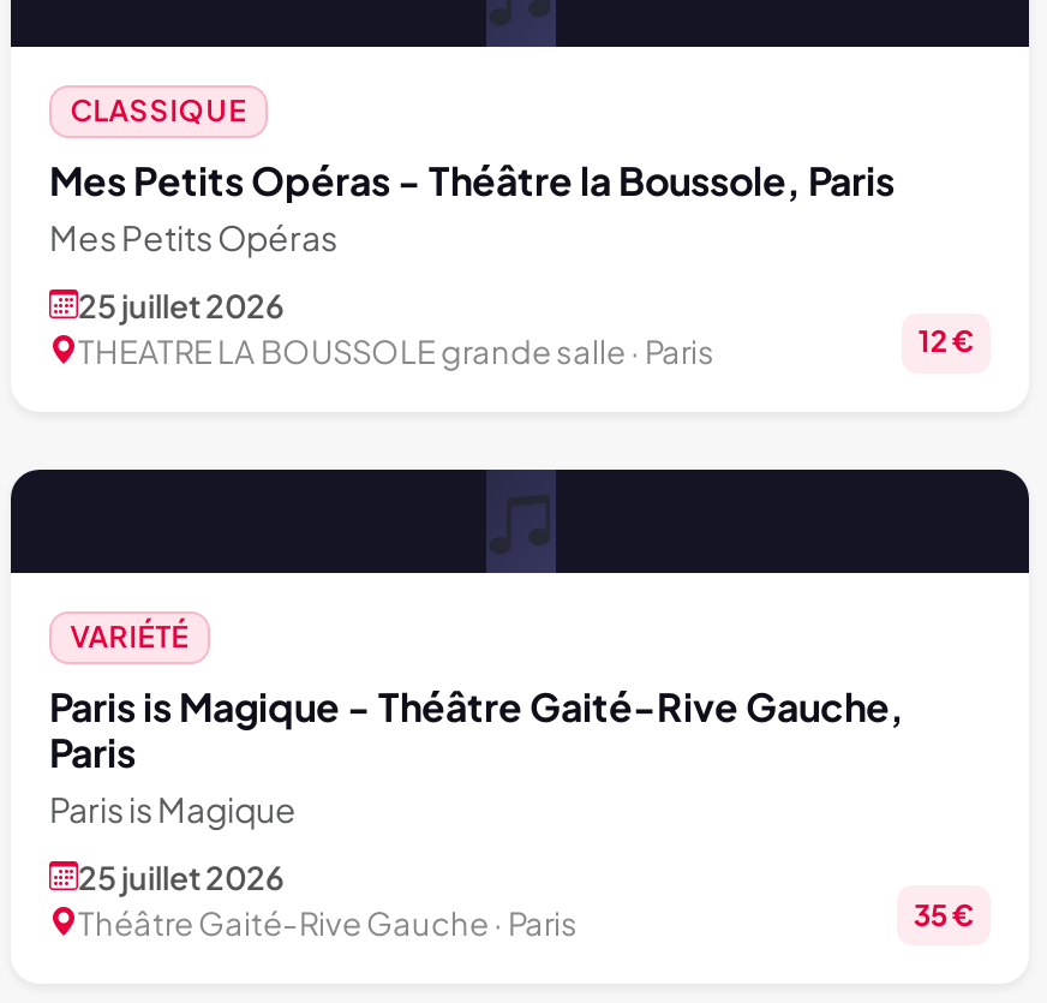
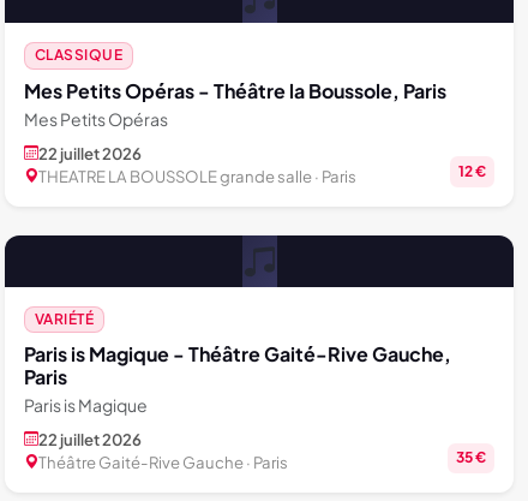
[78,285,285,326] 25 juillet 2026 -> [38,142,142,163] 22 juillet 2026
[78,858,285,898] 25 juillet 2026 -> [38,429,142,449] 22 juillet 2026

